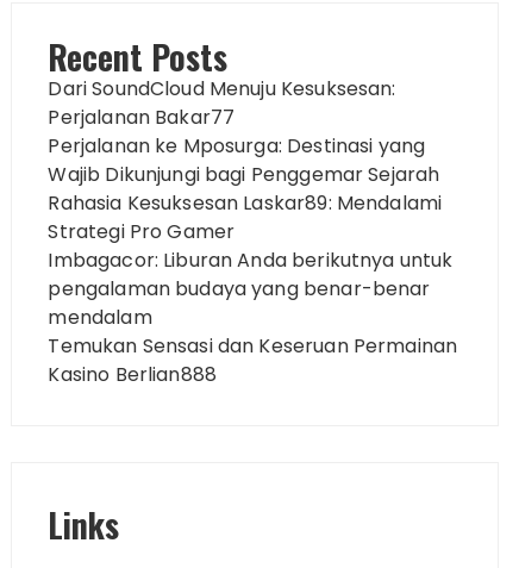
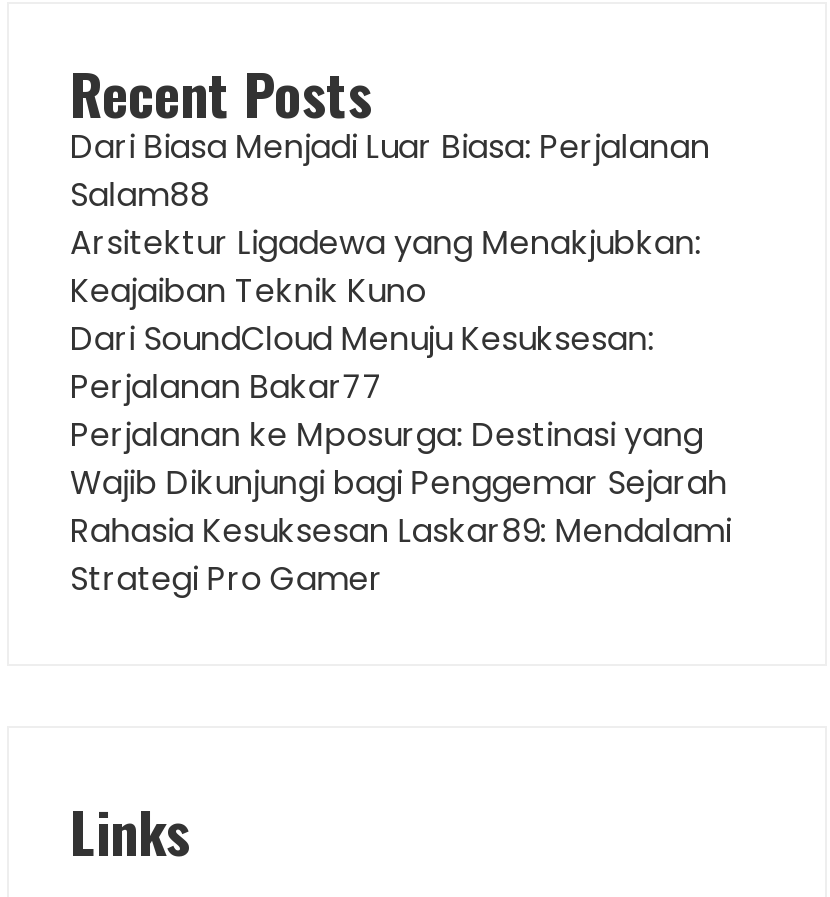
none -> [70,125,710,315] Dari Biasa Menjadi Luar Biasa: Perjalanan | Salam88 | Arsitektur Ligadewa yang Menakjubkan: | Keajaiban Teknik Kuno
moved [48,75,442,246] -> [70,317,731,603]: Dari SoundCloud Menuju Kesuksesan: | Perjalanan Bakar77 | Perjalanan ke Mposurga: Destinasi yang | Wajib Dikunjungi bagi Penggemar Sejarah | Rahasia Kesuksesan Laskar89: Mendalami | Strategi Pro Gamer
[48,247,457,389] Imbagacor: Liburan Anda berikutnya untuk | pengalaman budaya yang benar-benar | mendalam | Temukan Sensasi dan Keseruan Permainan | Kasino Berlian888 -> none

